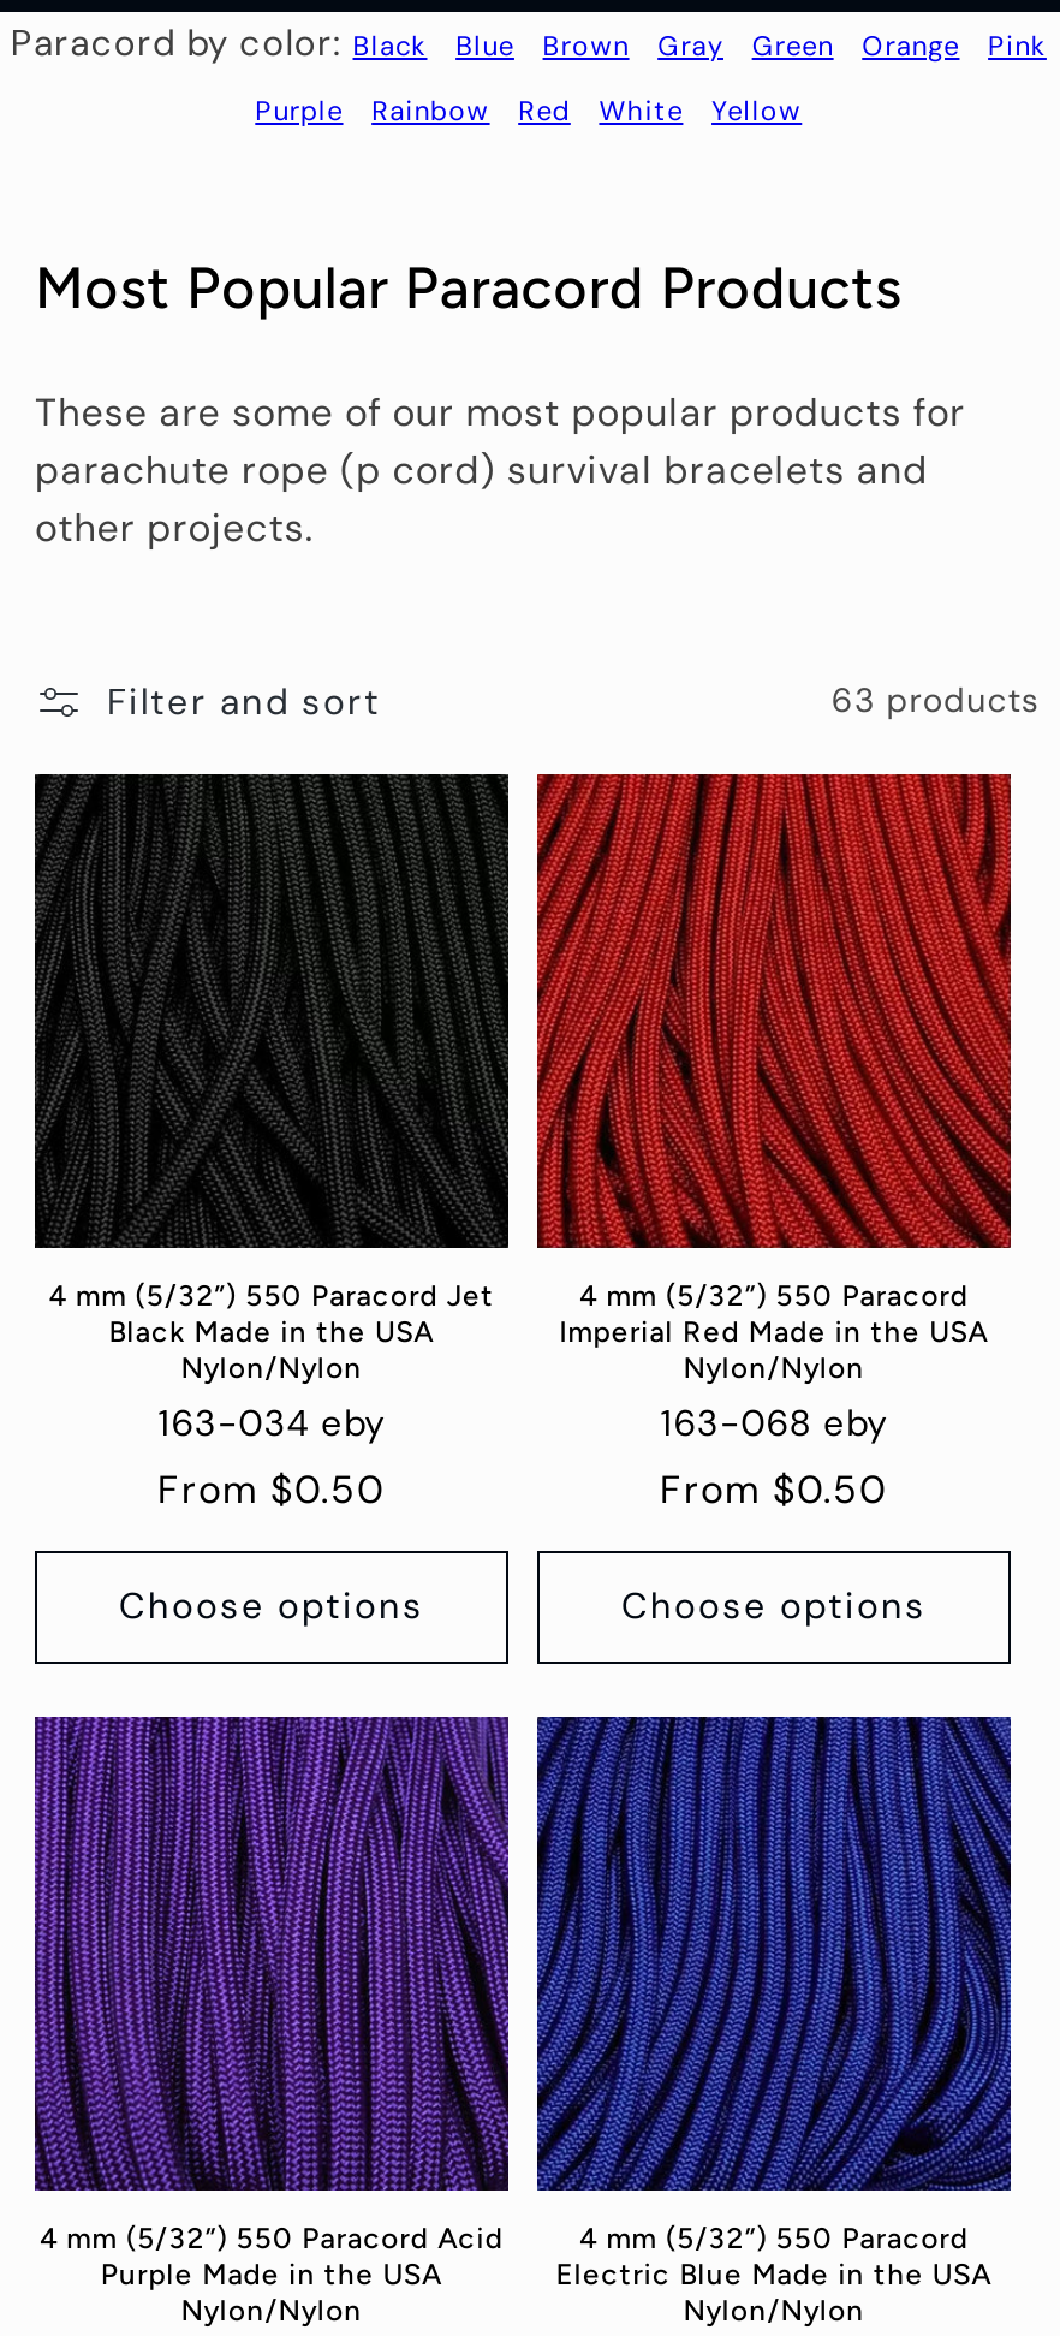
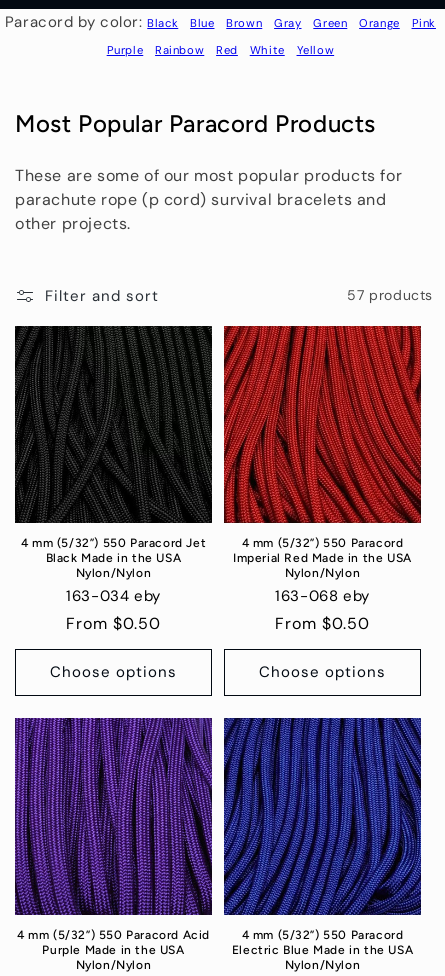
[831,678,1040,721] 63 products -> [347,286,433,304] 57 products

